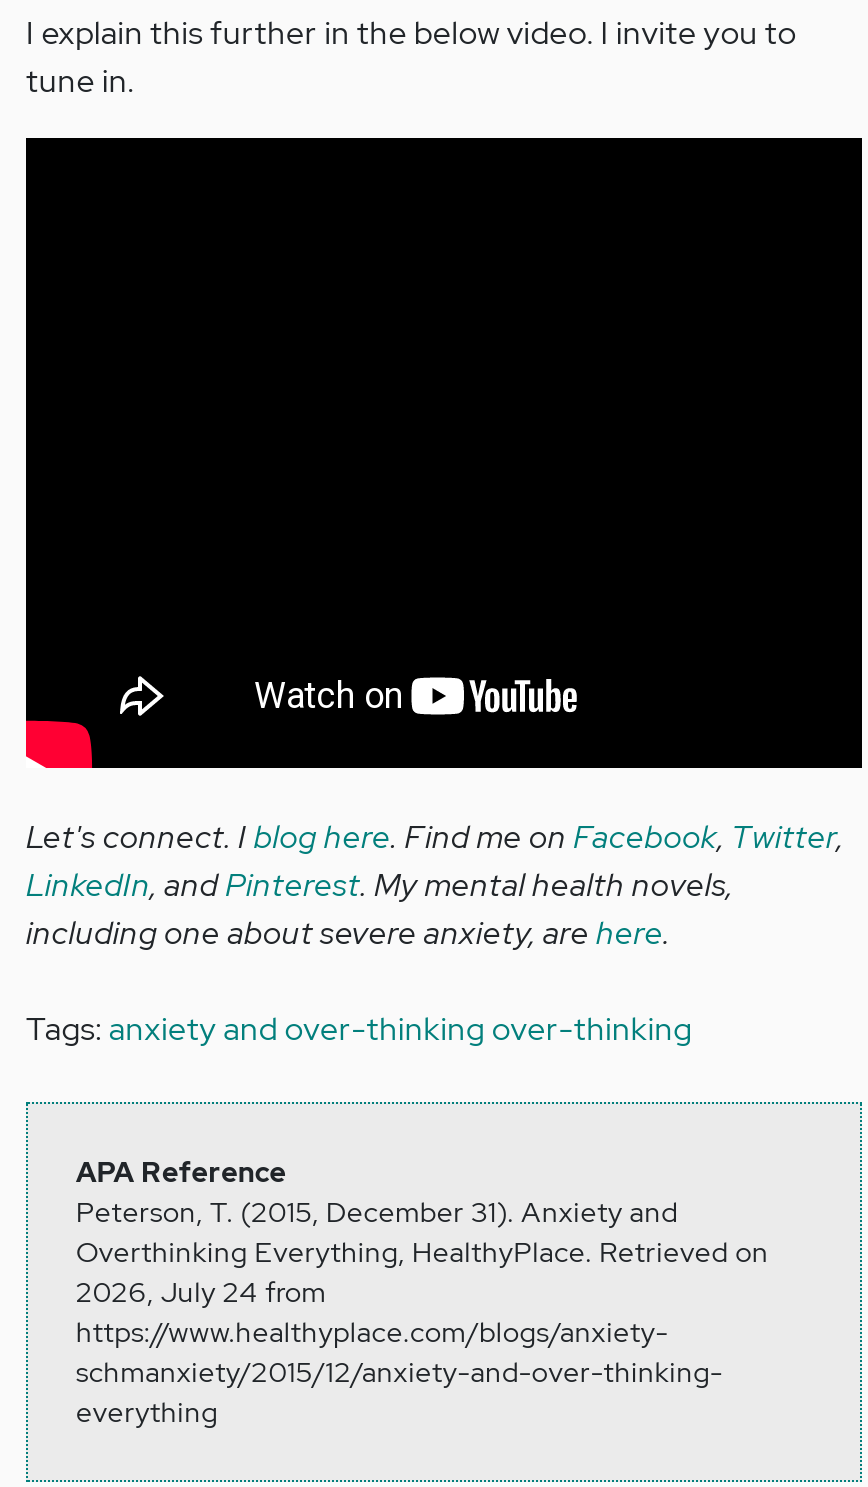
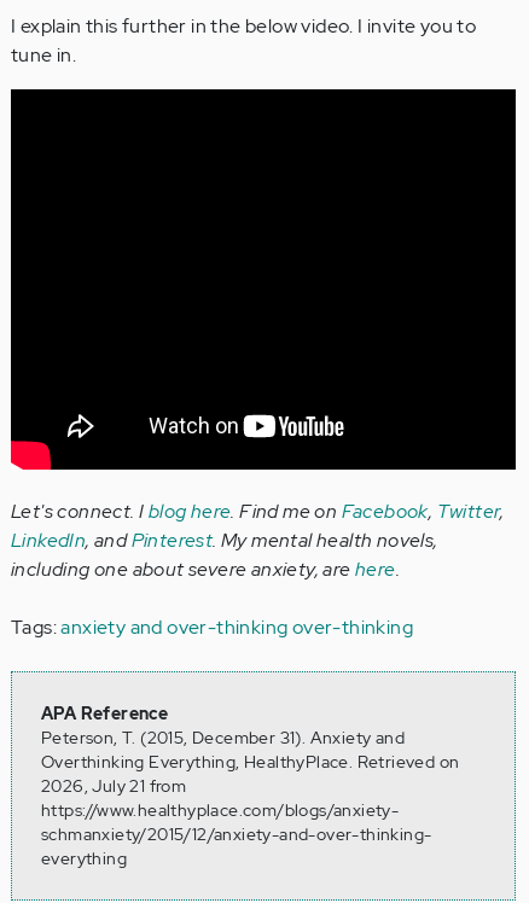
[76,1274,326,1310] 2026, July 24 from -> [41,775,186,797] 2026, July 21 from

